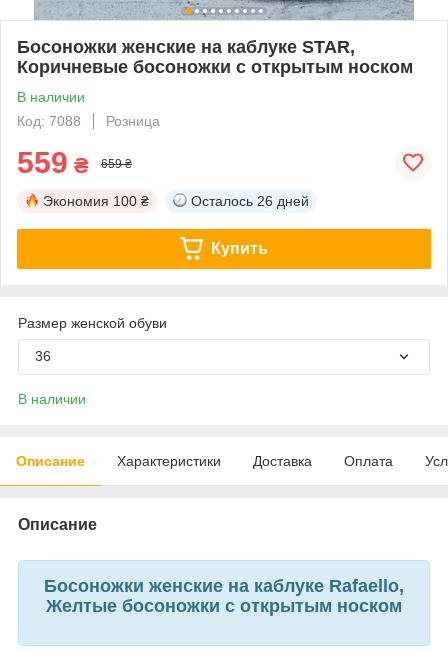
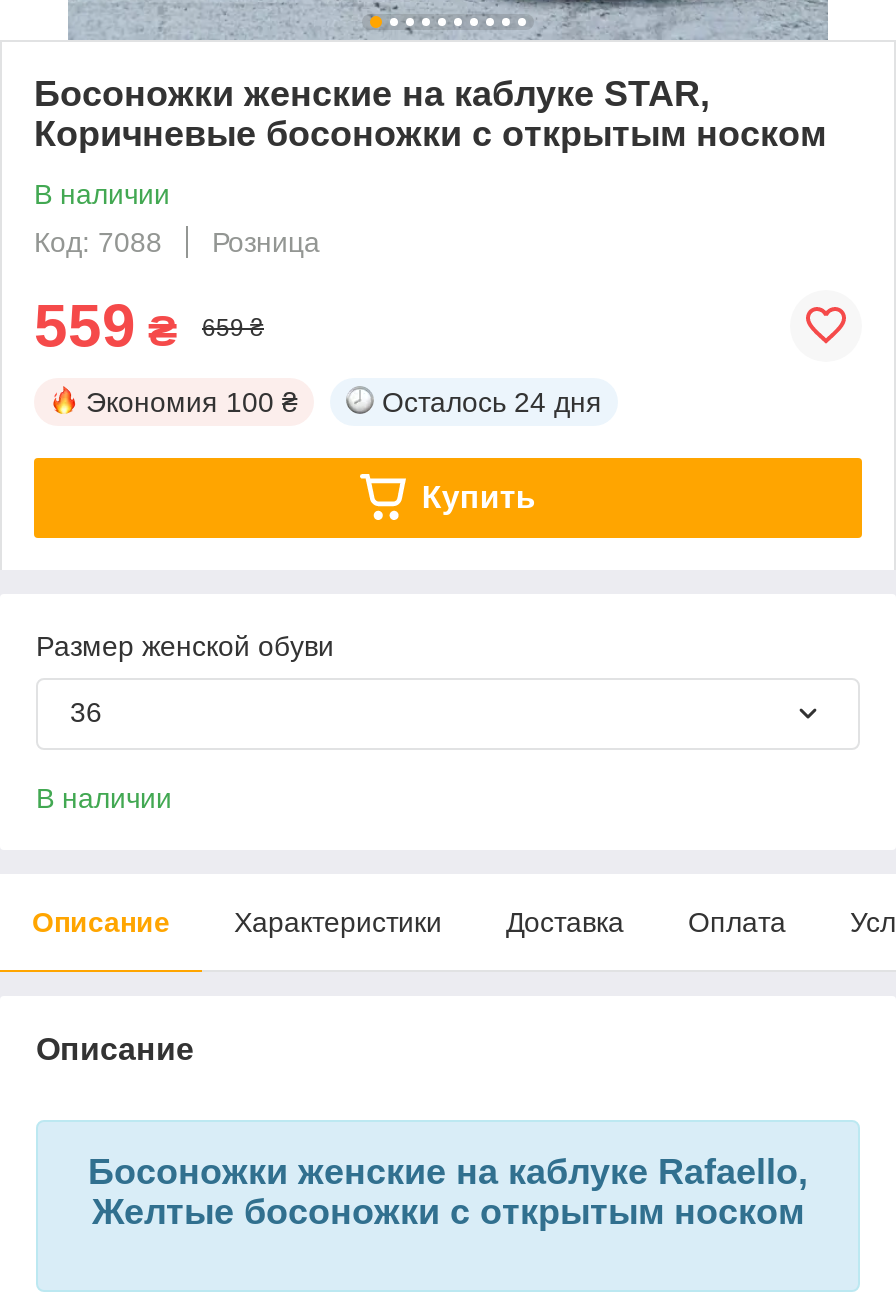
[191,193,309,209] Осталось 26 дней -> [382,386,602,418] Осталось 24 дня

